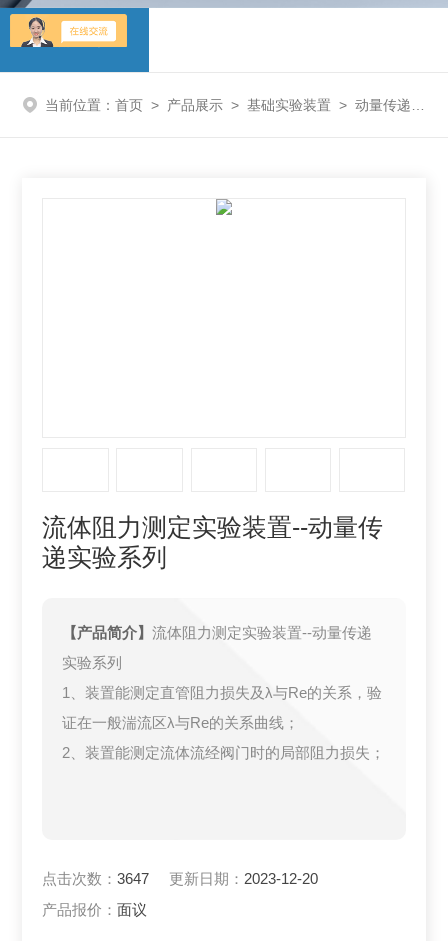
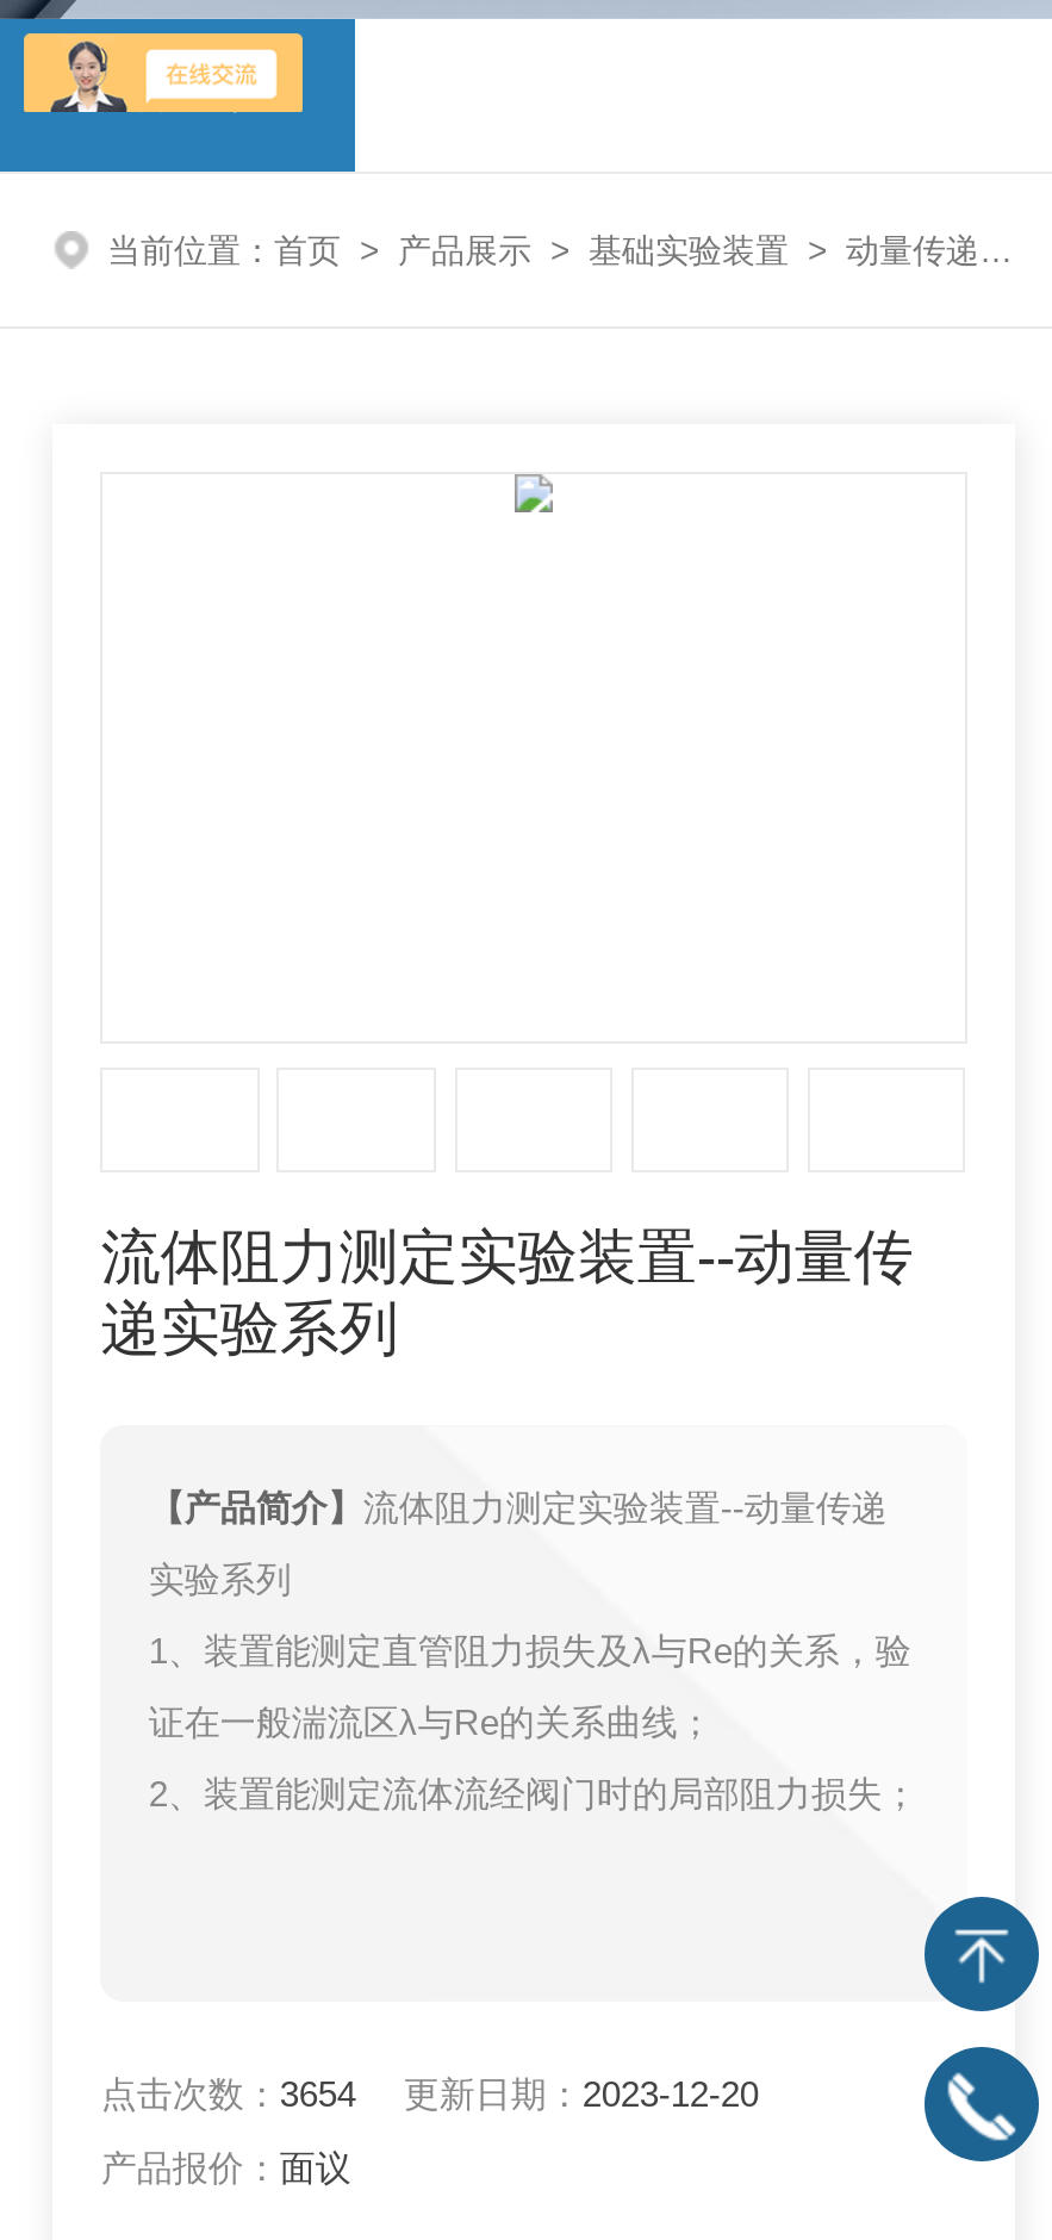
none -> [922,1894,1041,2014] [image]
none -> [922,2045,1041,2164] [image]
[42,870,318,887] 点击次数：3647 更新日期：2023-12-20 -> [101,2073,759,2114] 点击次数：3654 更新日期：2023-12-20

